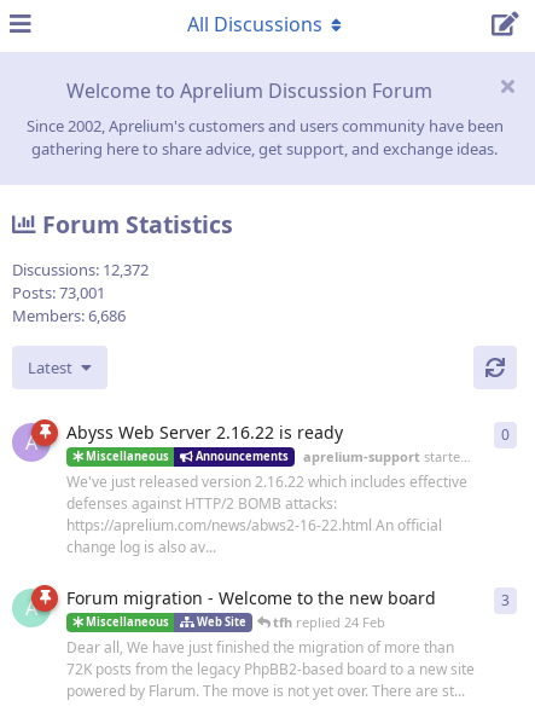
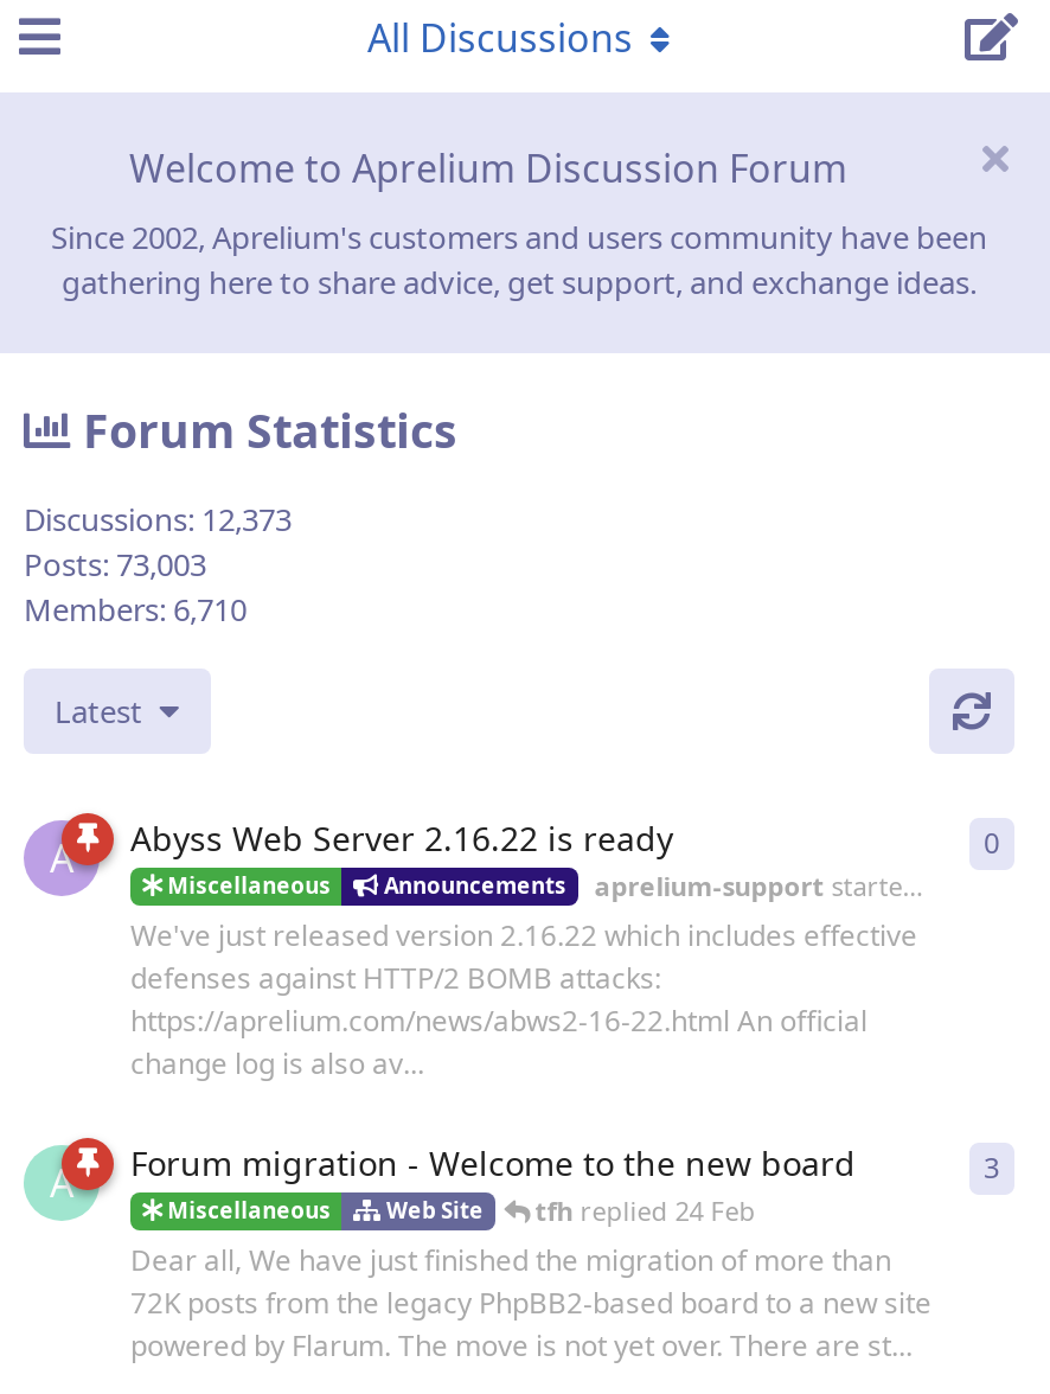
[12,259,149,281] Discussions: 12,372 -> [24,498,292,541] Discussions: 12,373
[12,282,105,304] Posts: 73,001 -> [24,543,206,586] Posts: 73,003
[12,305,126,327] Members: 6,686 -> [24,588,247,631] Members: 6,710

